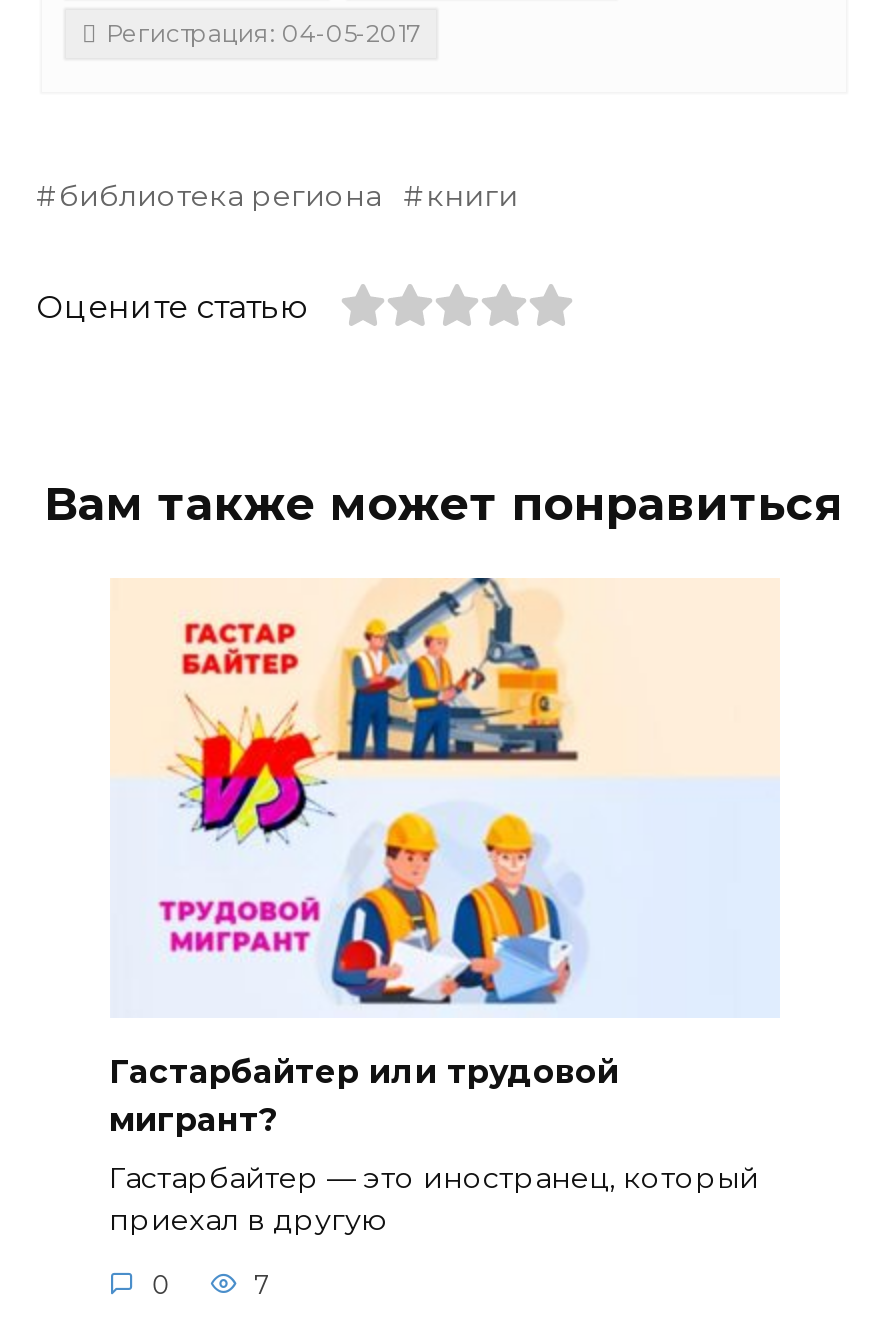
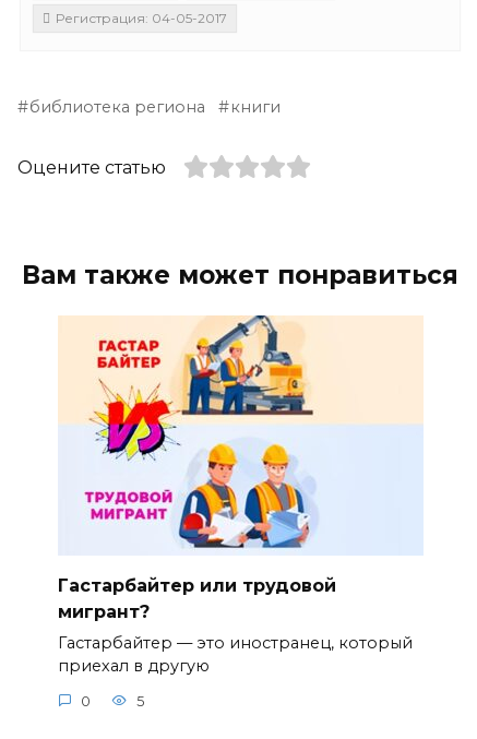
[254,1270,268,1300] 7 -> [136,693,144,709] 5

